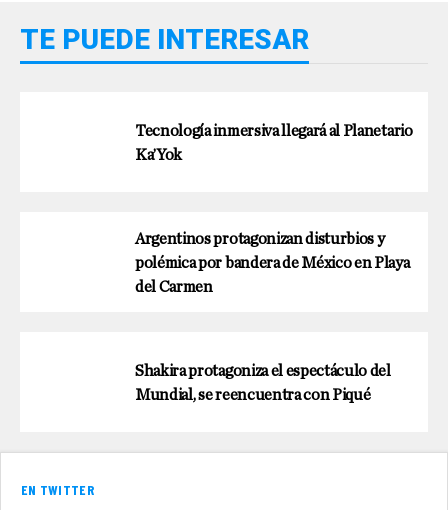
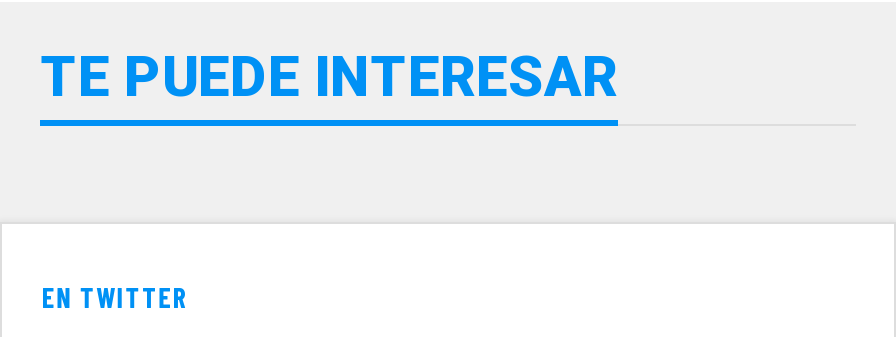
[135,123,413,163] Tecnología inmersiva llegará al Planetario | Ka’Yok -> none
[135,231,409,295] Argentinos protagonizan disturbios y | polémica por bandera de México en Playa | del Carmen -> none
[135,363,391,403] Shakira protagoniza el espectáculo del | Mundial, se reencuentra con Piqué -> none

